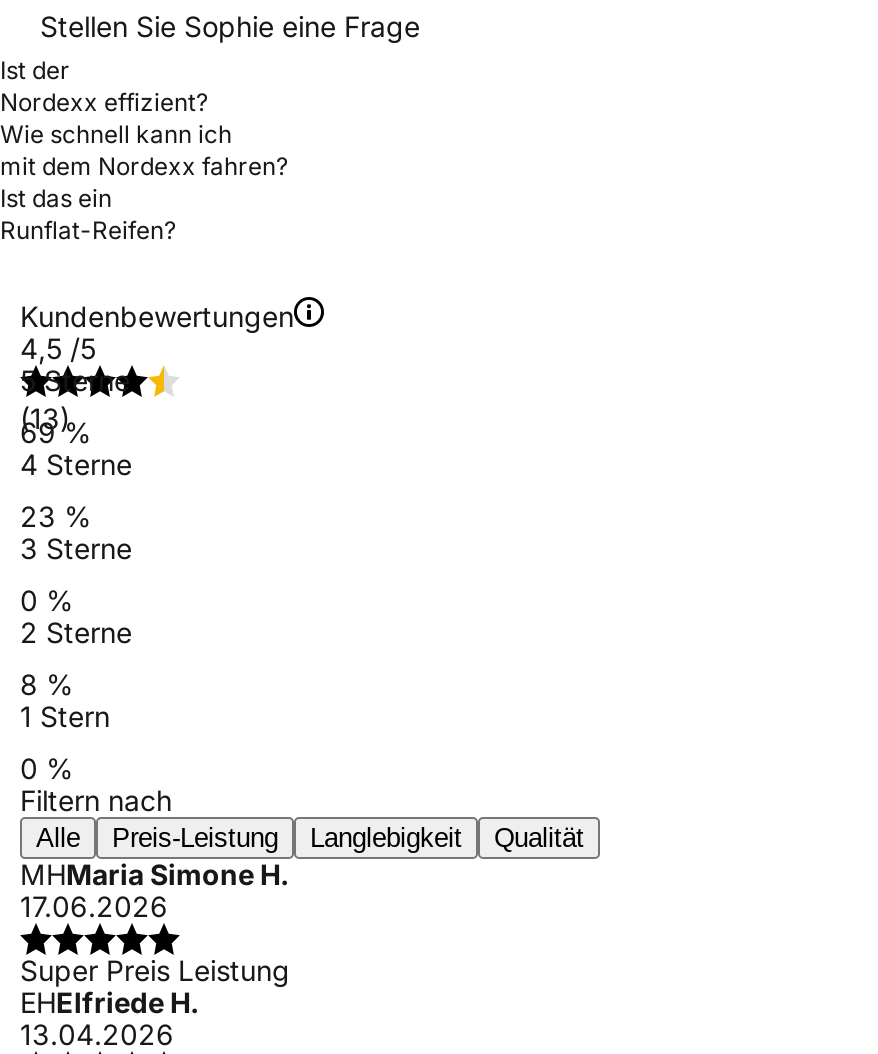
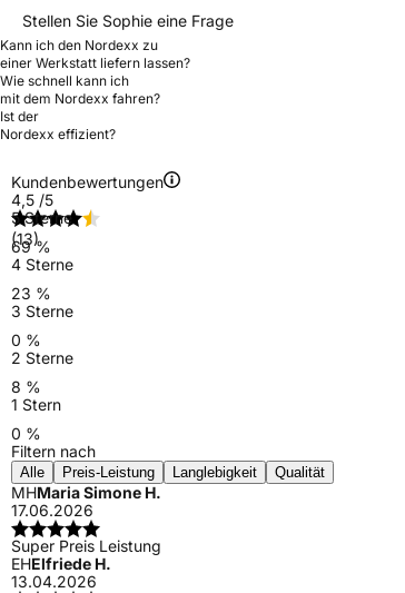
moved [0,55,208,117] -> [0,108,116,143]: Ist der | Nordexx effizient?
none -> [0,37,190,72] Kann ich den Nordexx zu | einer Werkstatt liefern lassen?
[0,183,176,245] Ist das ein | Runflat-Reifen? -> none

